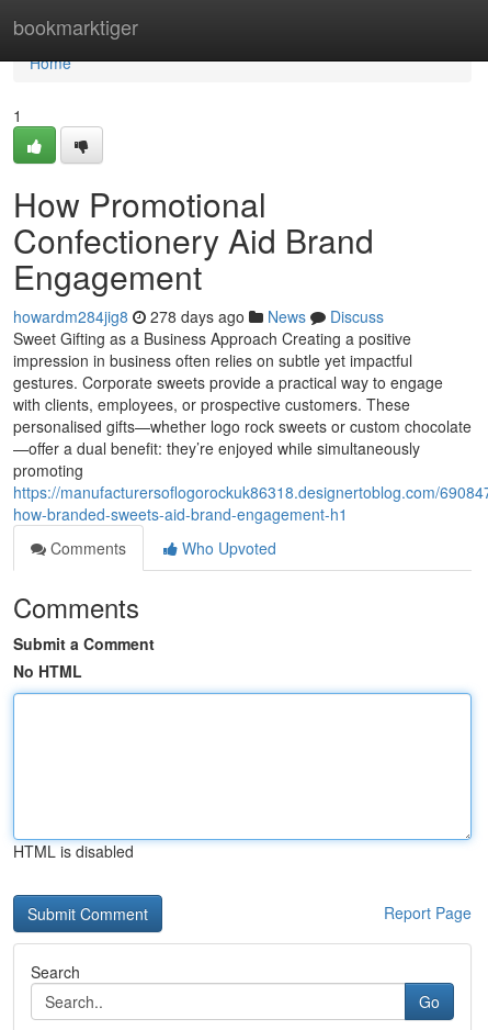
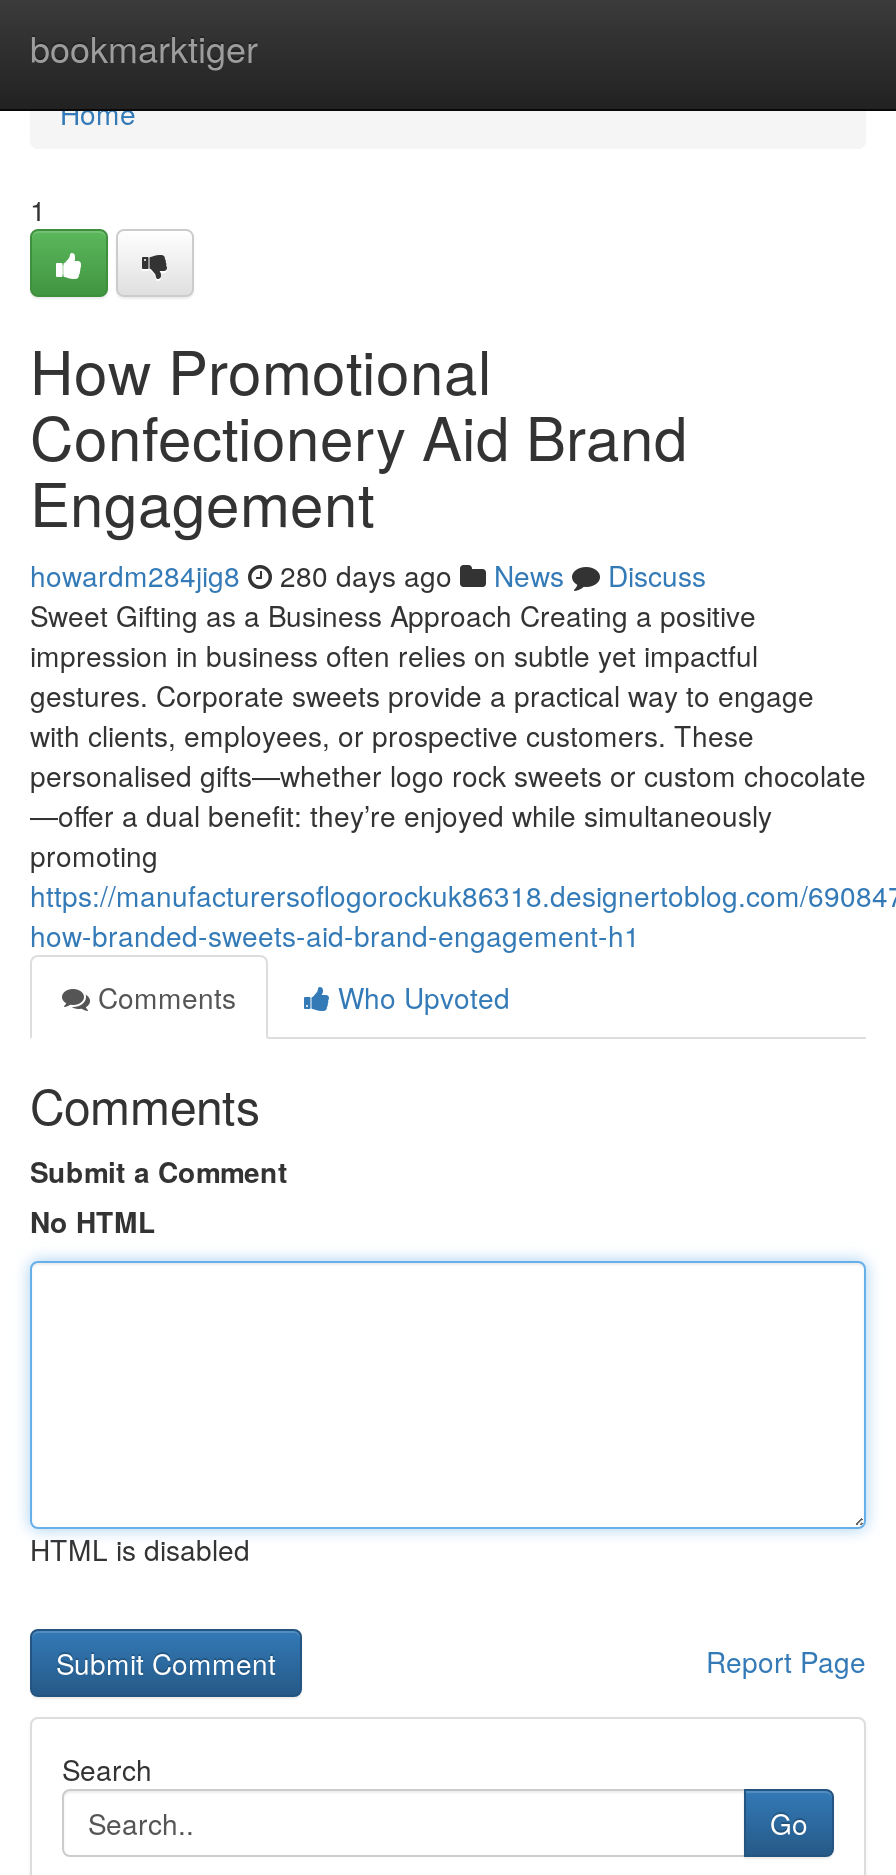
[13,305,384,327] howardm284jig8 278 days ago News Discuss -> [30,555,706,595] howardm284jig8 280 days ago News Discuss

